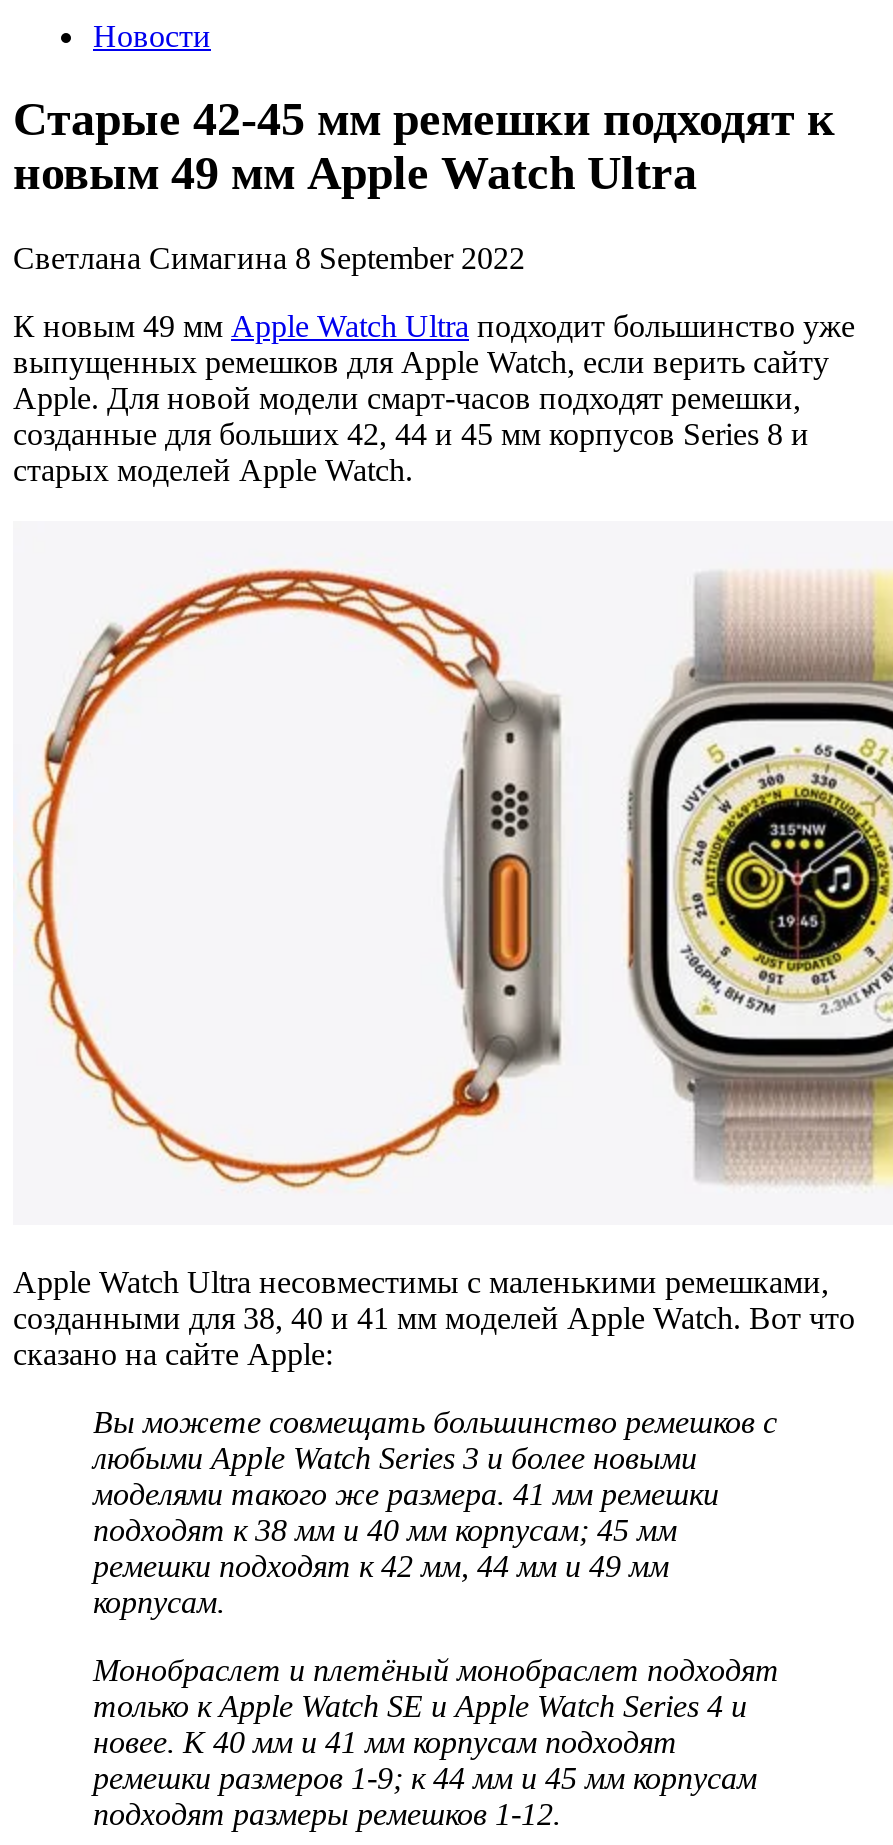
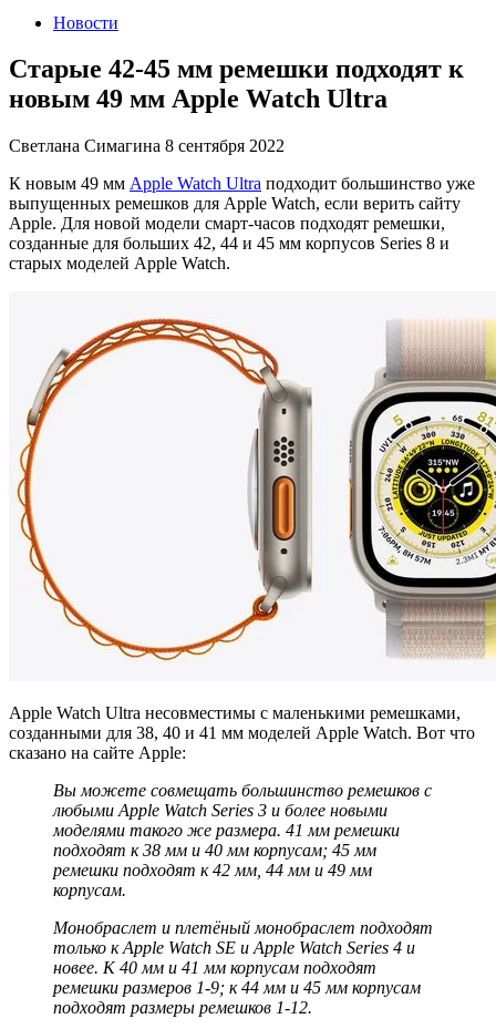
[13,242,525,276] Светлана Симагина 8 September 2022 -> [9,137,285,155] Светлана Симагина 8 сентября 2022

